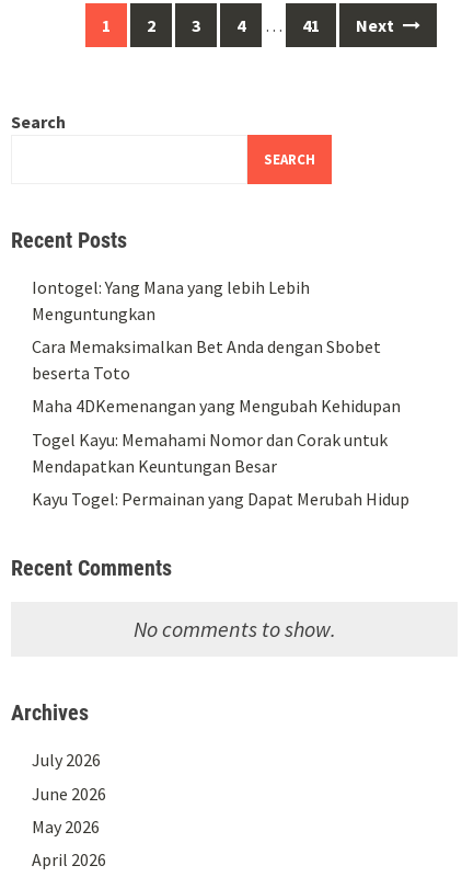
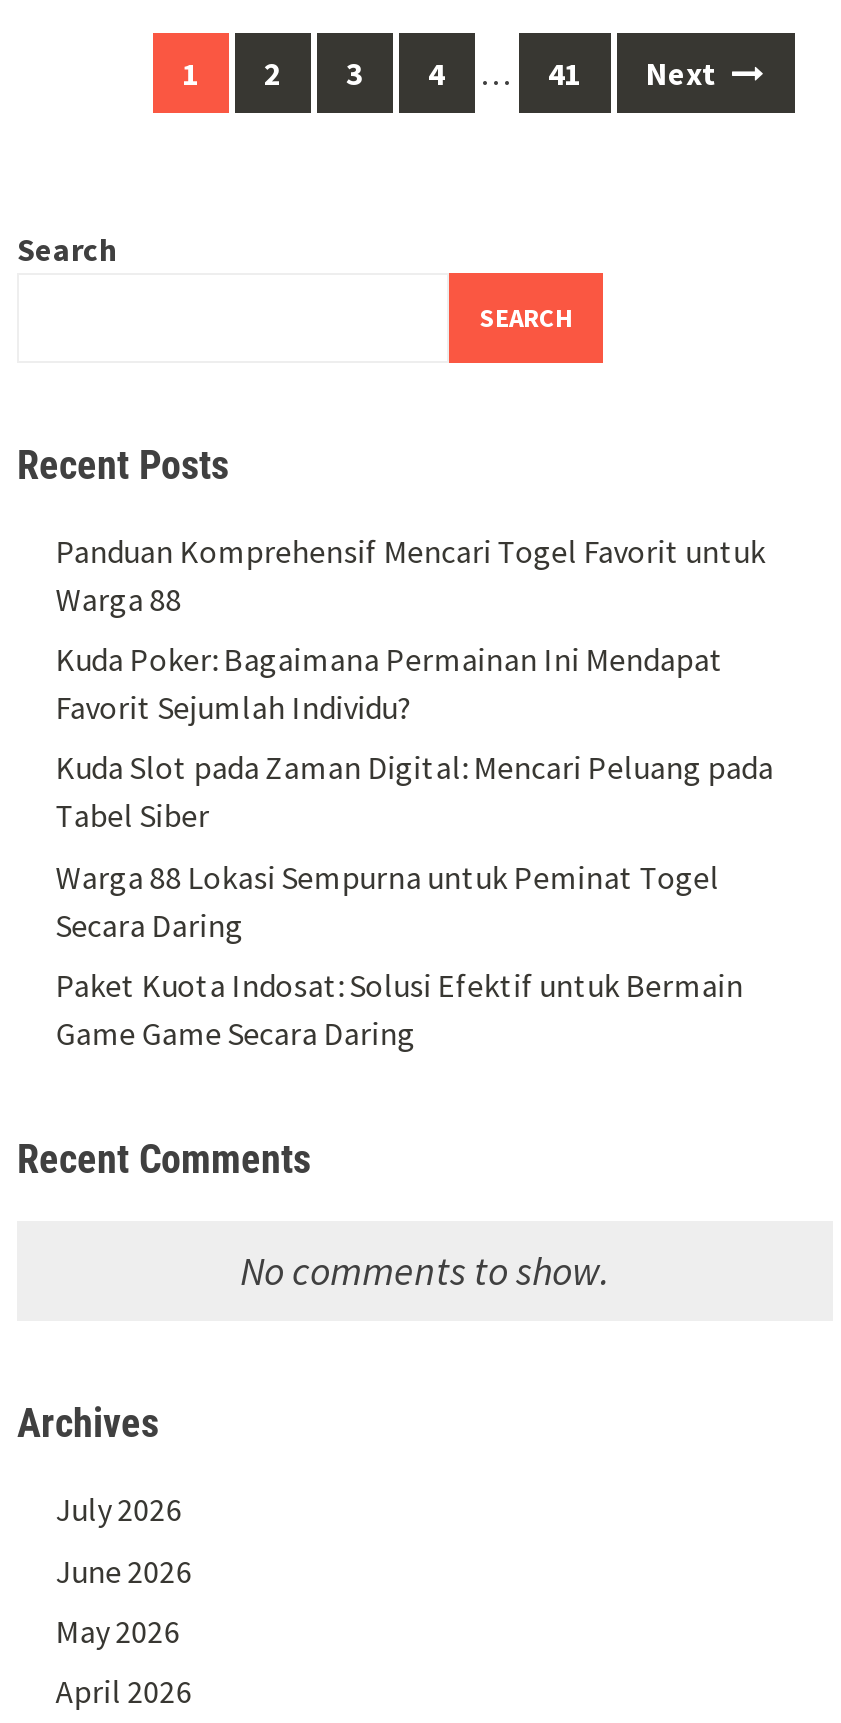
[32,276,310,324] Iontogel: Yang Mana yang lebih Lebih | Menguntungkan -> [55,530,765,618] Panduan Komprehensif Mencari Togel Favorit untuk | Warga 88
[32,335,381,384] Cara Memaksimalkan Bet Anda dengan Sbobet | beserta Toto -> [55,639,723,727] Kuda Poker: Bagaimana Permainan Ini Mendapat | Favorit Sejumlah Individu?
[32,395,401,417] Maha 4DKemenangan yang Mengubah Kehidupan -> [55,748,773,836] Kuda Slot pada Zaman Digital: Mencari Peluang pada | Tabel Siber
[32,428,388,477] Togel Kayu: Memahami Nomor dan Corak untuk | Mendapatkan Keuntungan Besar -> [55,856,719,944] Warga 88 Lokasi Sempurna untuk Peminat Togel | Secara Daring
[32,488,410,510] Kayu Togel: Permainan yang Dapat Merubah Hidup -> [55,965,743,1053] Paket Kuota Indosat: Solusi Efektif untuk Bermain | Game Game Secara Daring

